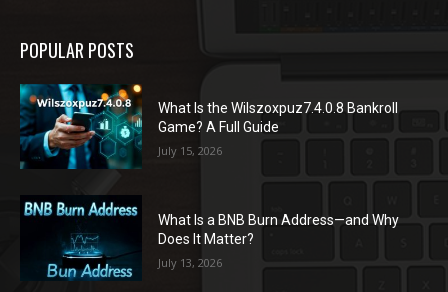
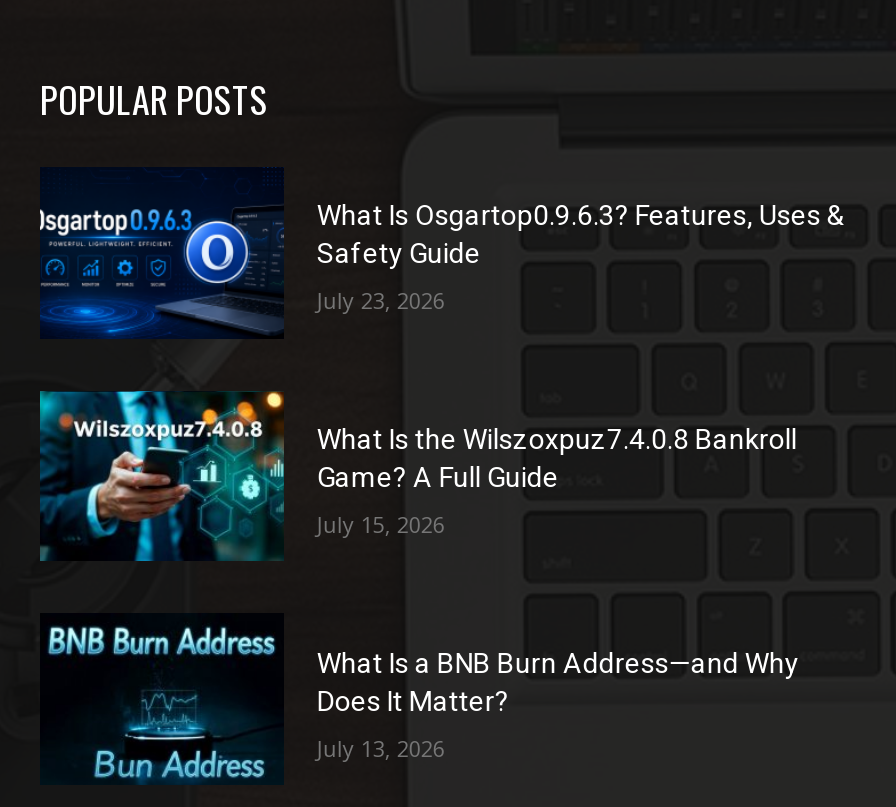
none -> [38,168,845,340] [image] | What Is Osgartop0.9.6.3? Features, Uses & | Safety Guide | July 23, 2026

